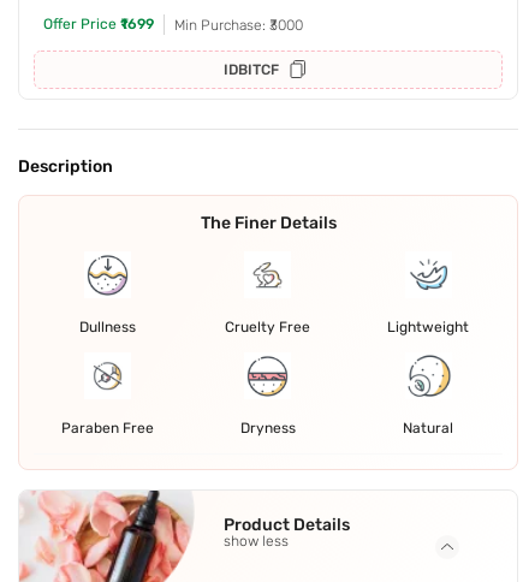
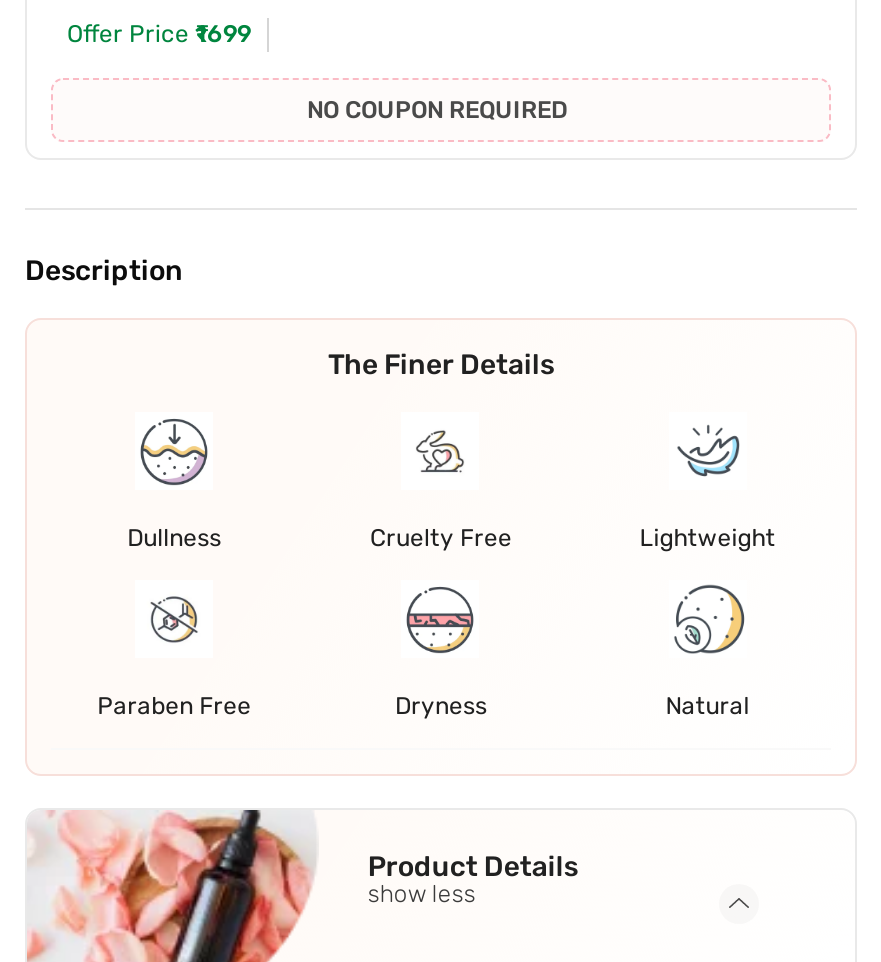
[174,17,303,79] Min Purchase: ₹3000 | IDBITCF -> [307,97,567,125] NO COUPON REQUIRED

